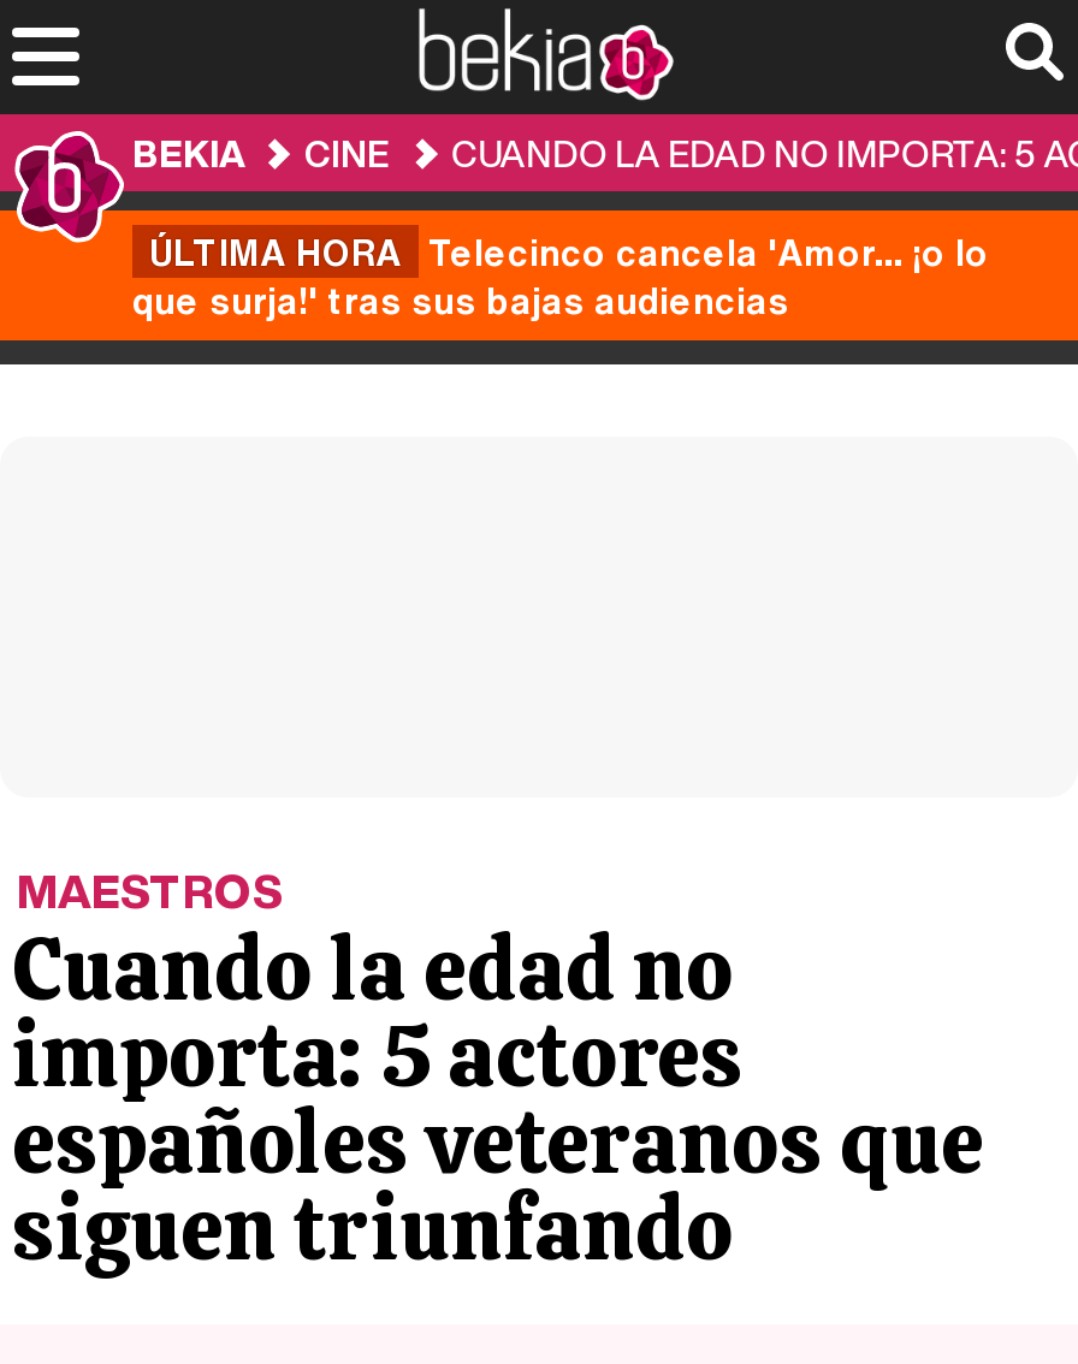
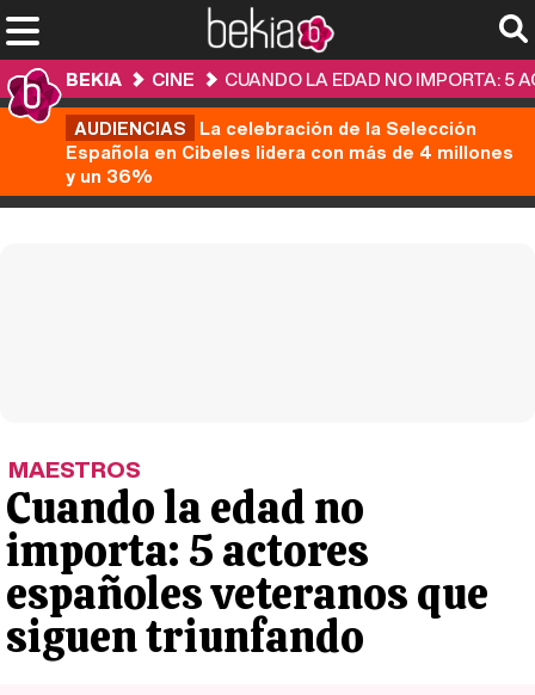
[132,225,989,326] ÚLTIMA HORA Telecinco cancela 'Amor... ¡o lo | que surja!' tras sus bajas audiencias -> [66,115,514,189] AUDIENCIAS La celebración de la Selección | Española en Cibeles lidera con más de 4 millones | y un 36%

